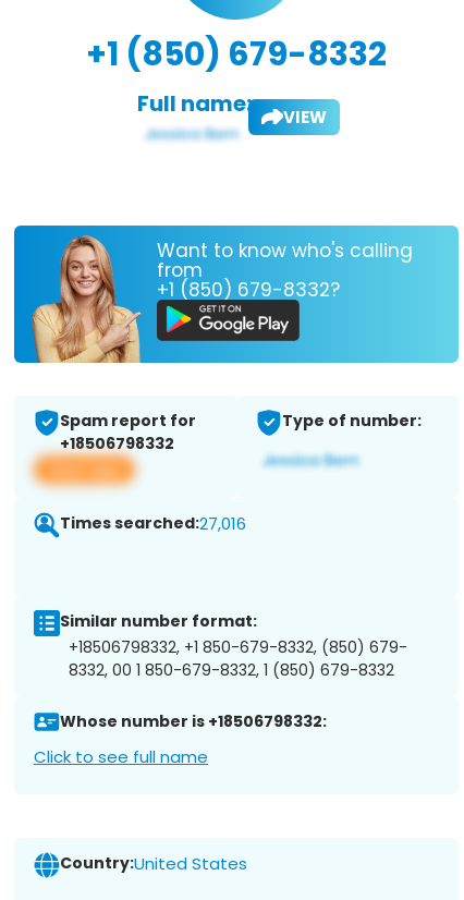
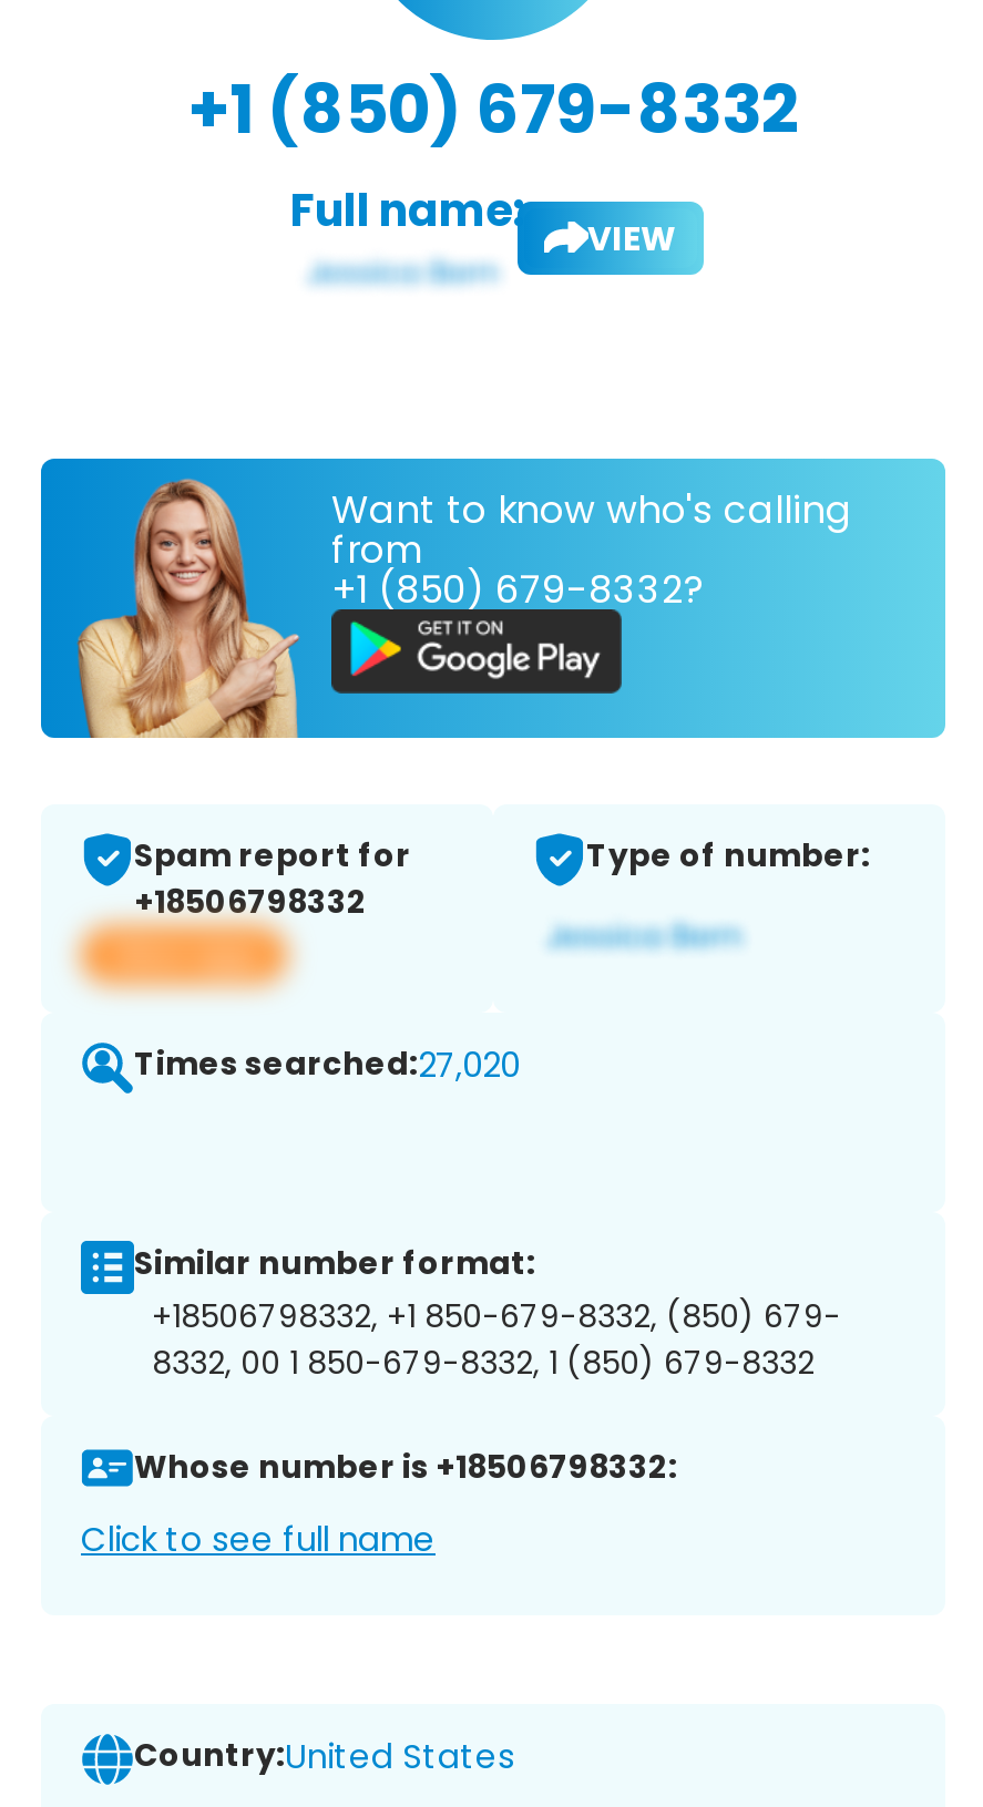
[60,512,246,535] Times searched:27,016 -> [134,1042,520,1088] Times searched:27,020

